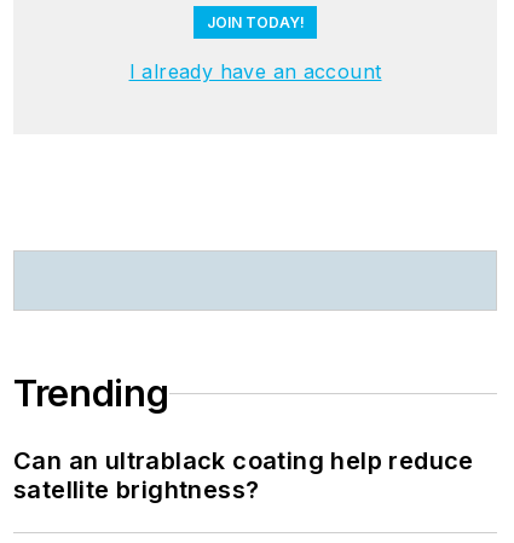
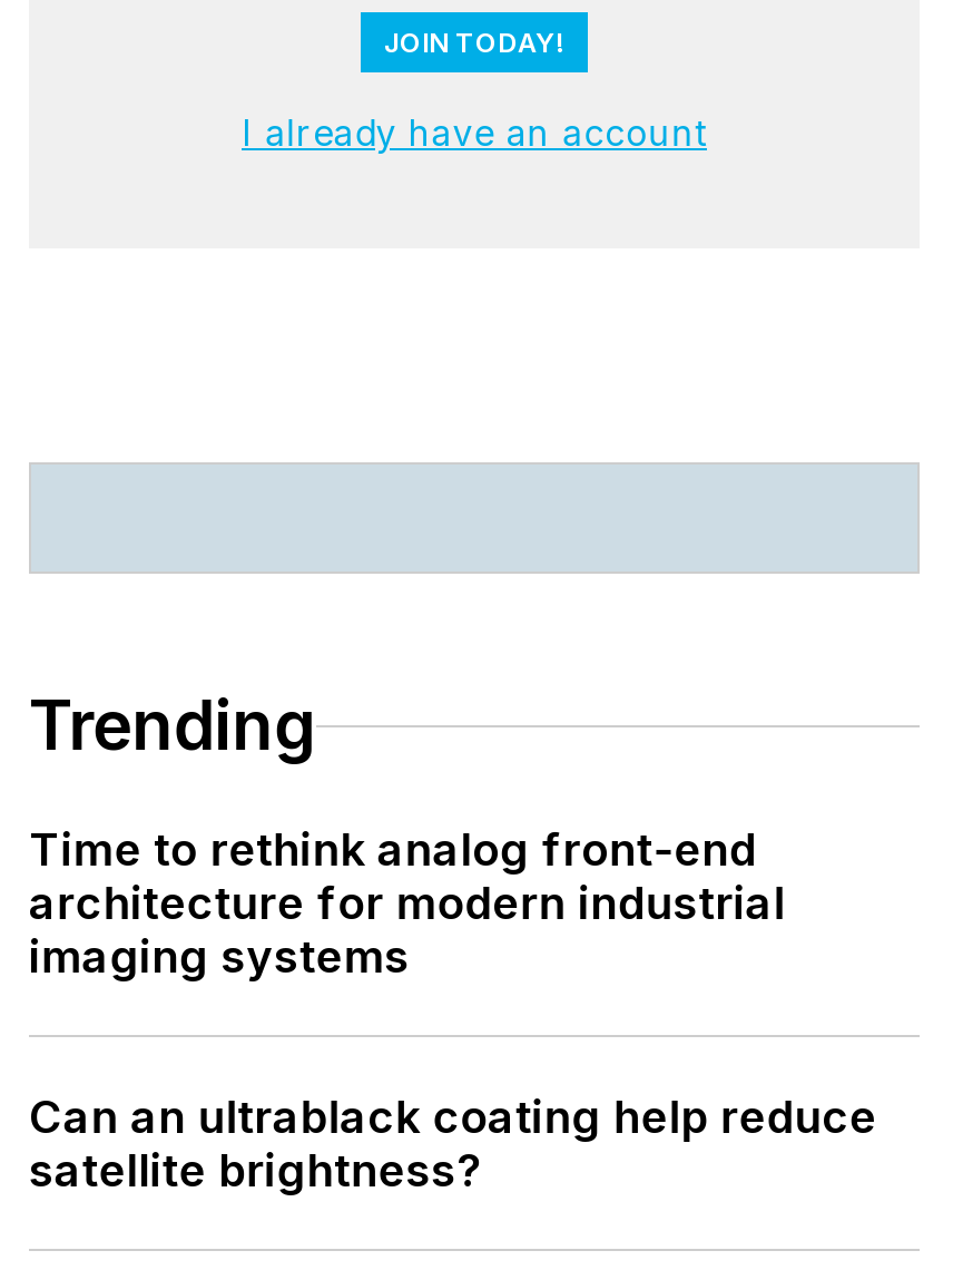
none -> [29,823,785,984] Time to rethink analog front-end | architecture for modern industrial | imaging systems

